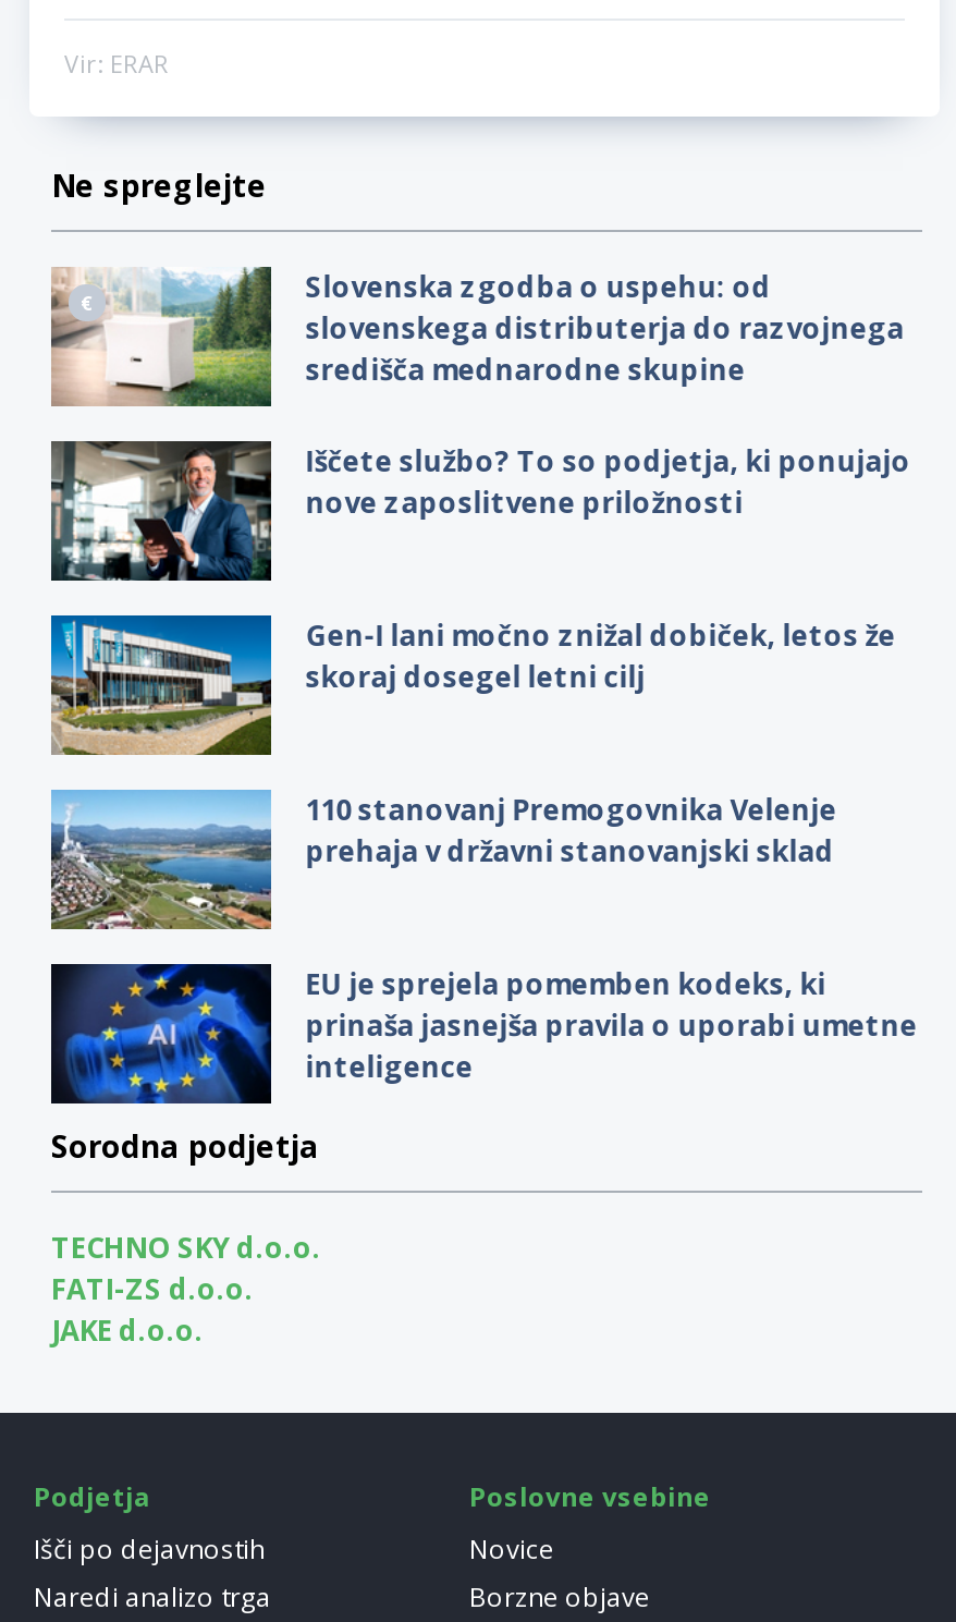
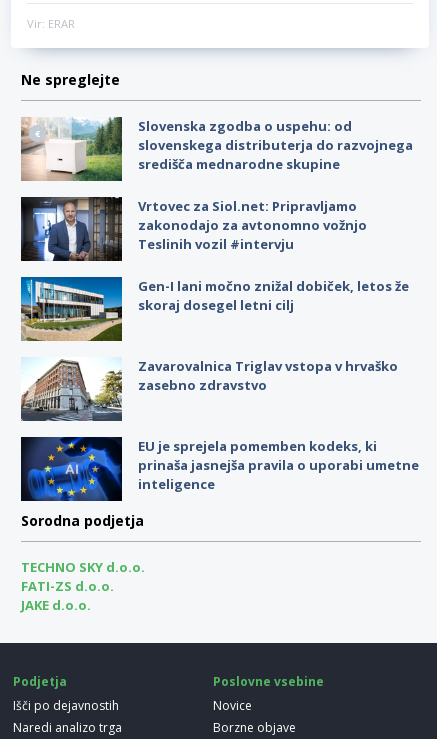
[51,440,911,583] [image] | Iščete službo? To so podjetja, ki ponujajo | nove zaposlitvene priložnosti -> [21,196,367,262] [image] | Vrtovec za Siol.net: Pripravljamo | zakonodajo za avtonomno vožnjo | Teslinih vozil #intervju
[49,788,837,931] [image] | 110 stanovanj Premogovnika Velenje | prehaja v državni stanovanjski sklad -> [21,356,398,421] [image] | Zavarovalnica Triglav vstopa v hrvaško | zasebno zdravstvo

